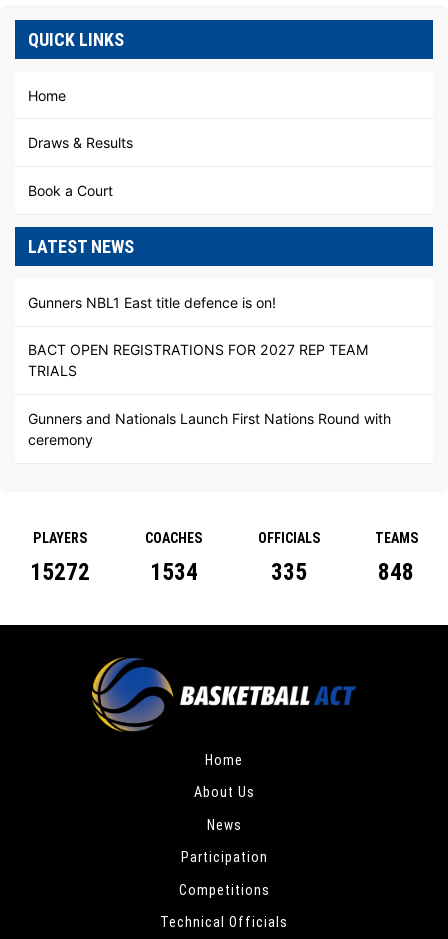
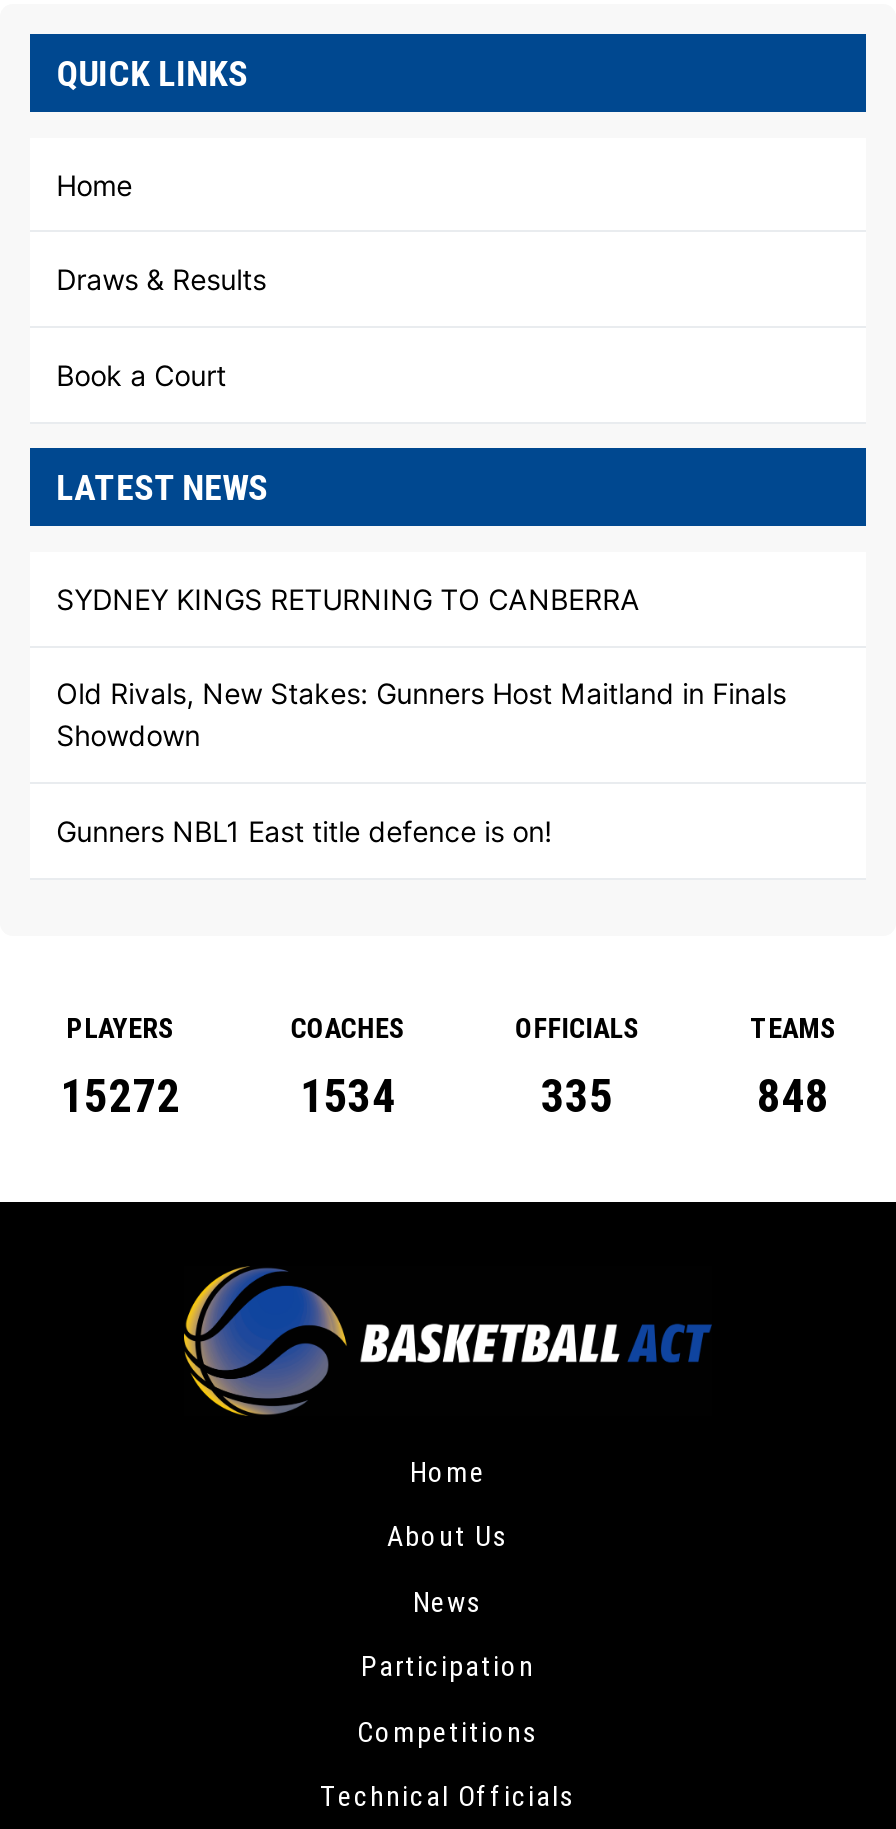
none -> [56,582,786,753] SYDNEY KINGS RETURNING TO CANBERRA | Old Rivals, New Stakes: Gunners Host Maitland in Finals | Showdown
moved [28,294,276,311] -> [56,814,552,848]: Gunners NBL1 East title defence is on!
[28,341,391,448] BACT OPEN REGISTRATIONS FOR 2027 REP TEAM | TRIALS | Gunners and Nationals Launch First Nations Round with | ceremony -> none

